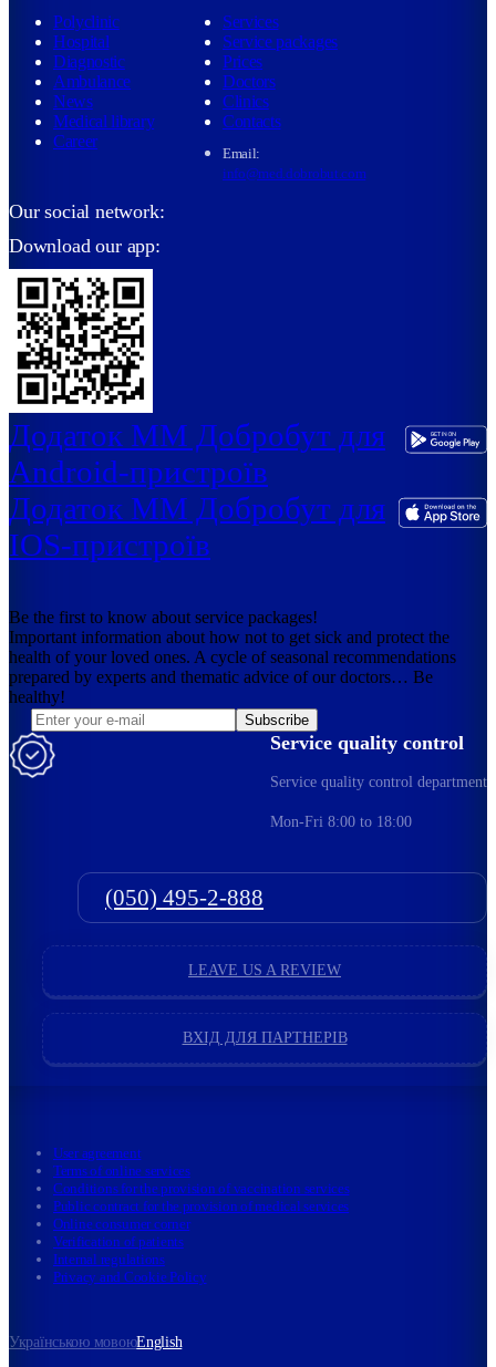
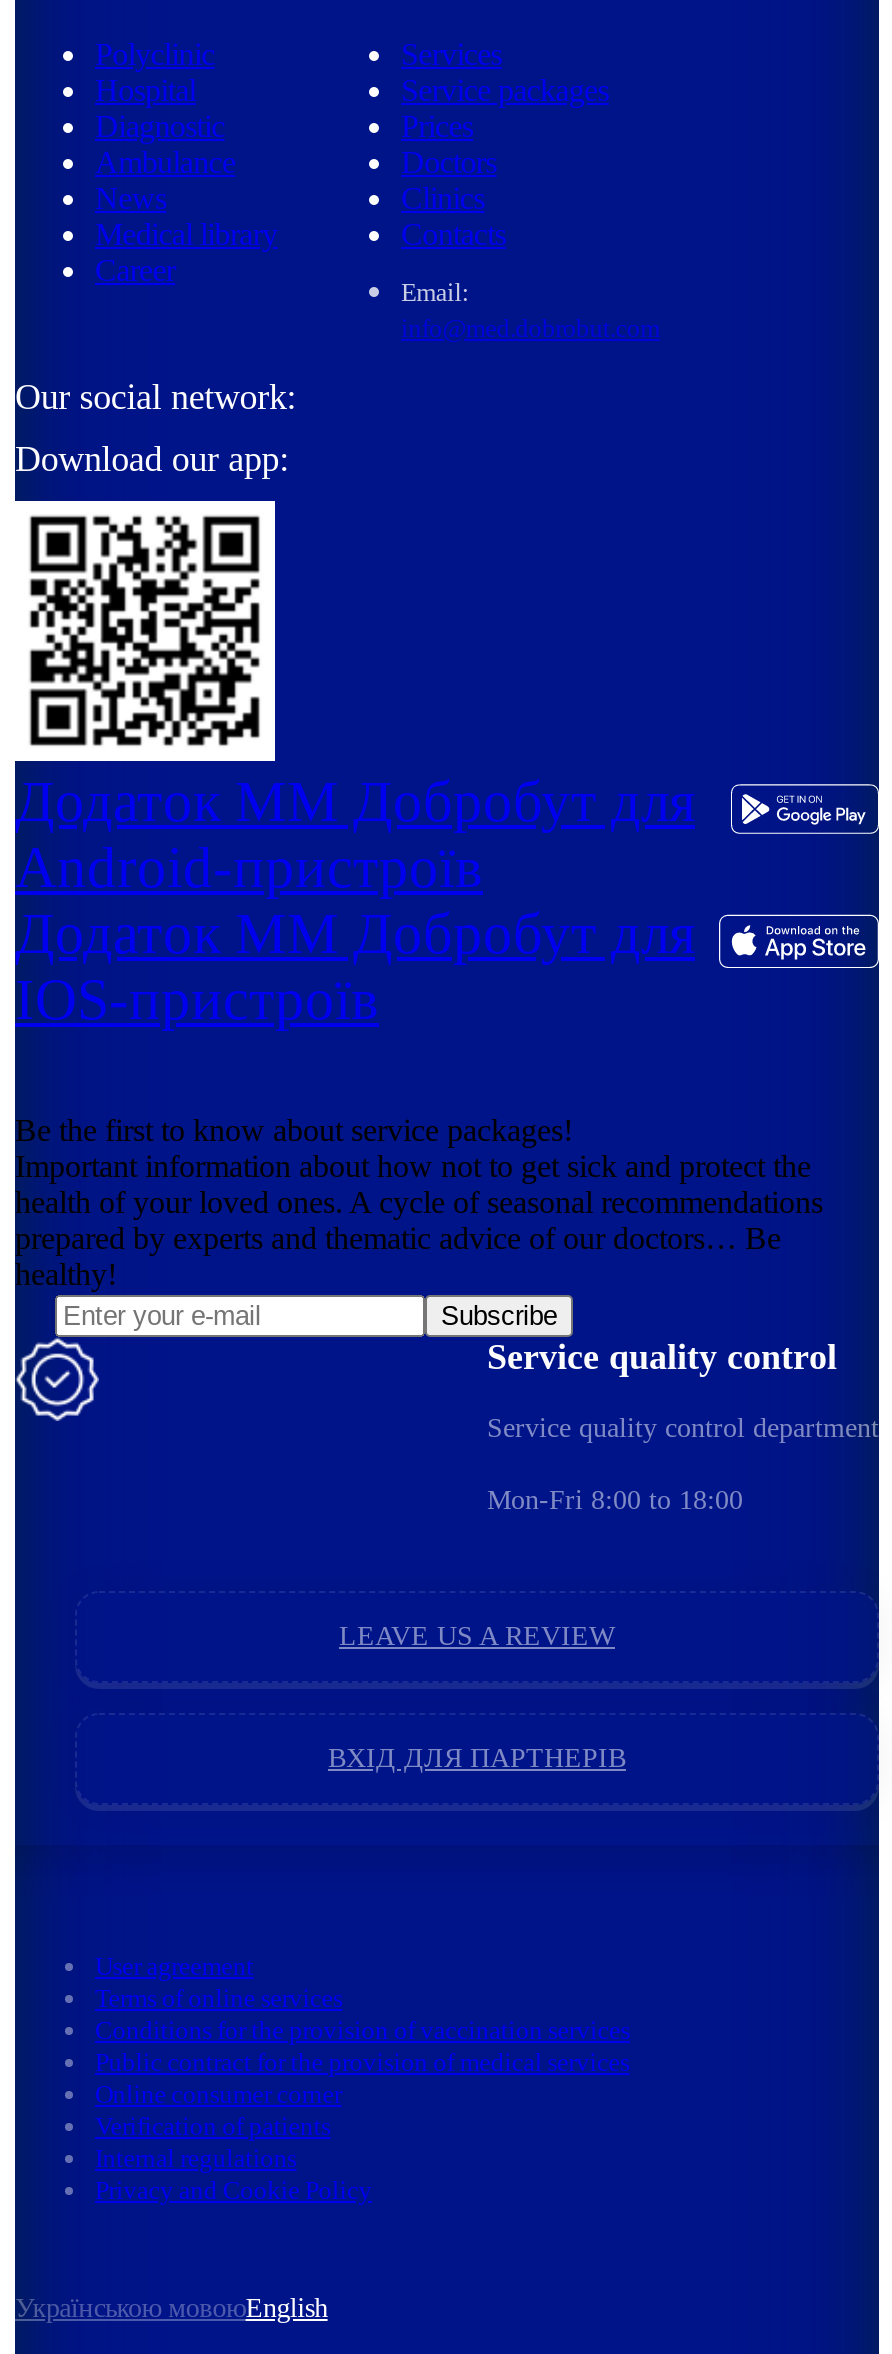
[105,885,263,911] (050) 495-2-888 -> none

